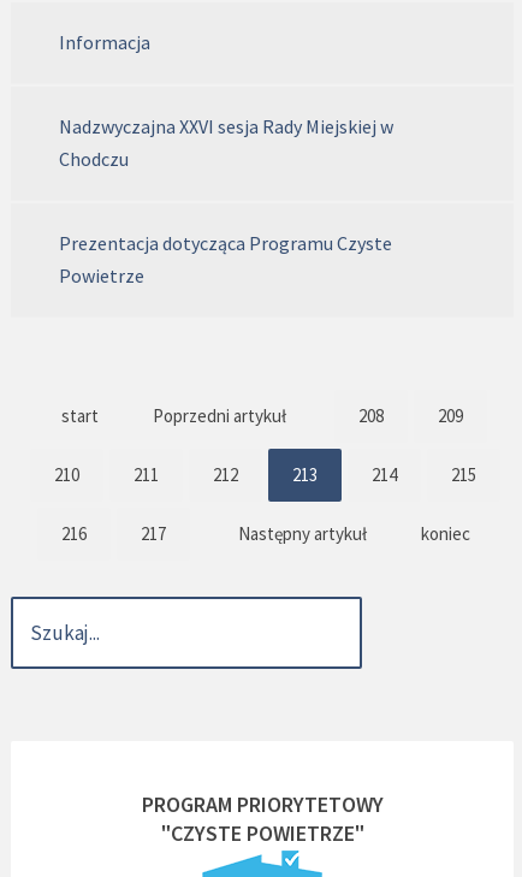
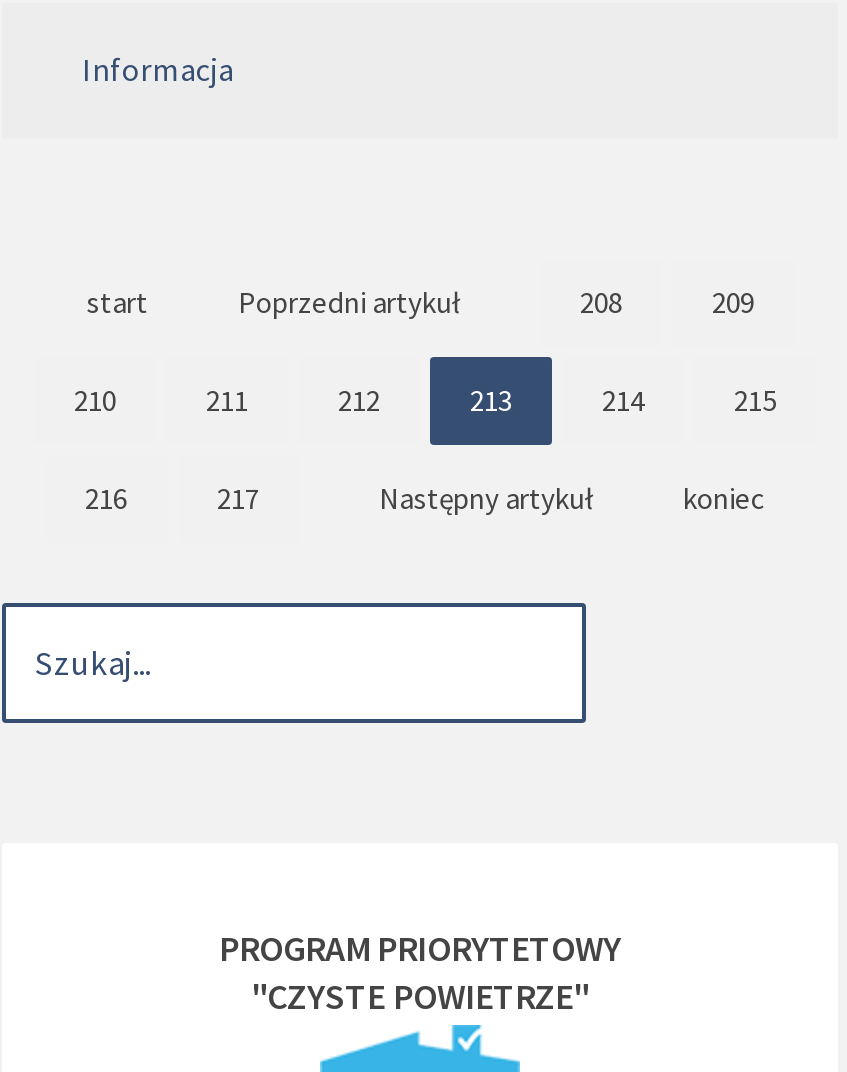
[59,115,393,288] Nadzwyczajna XXVI sesja Rady Miejskiej w | Chodczu | Prezentacja dotycząca Programu Czyste | Powietrze -> none

